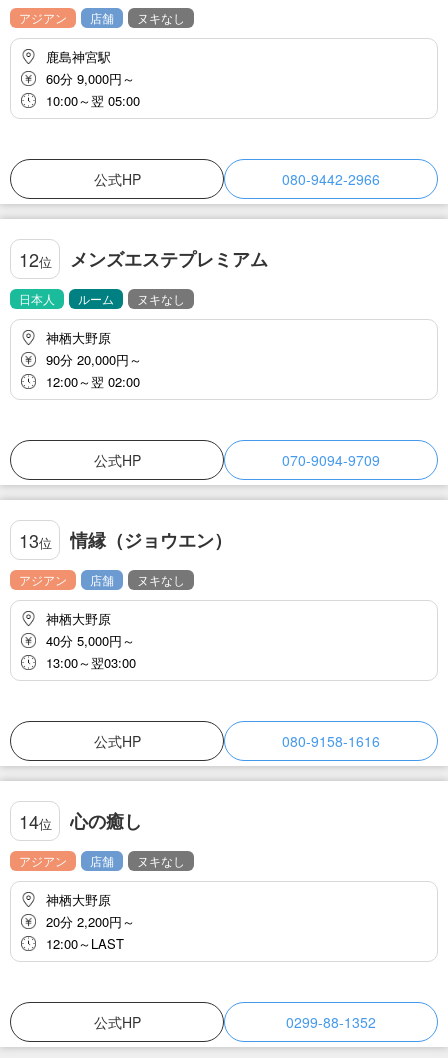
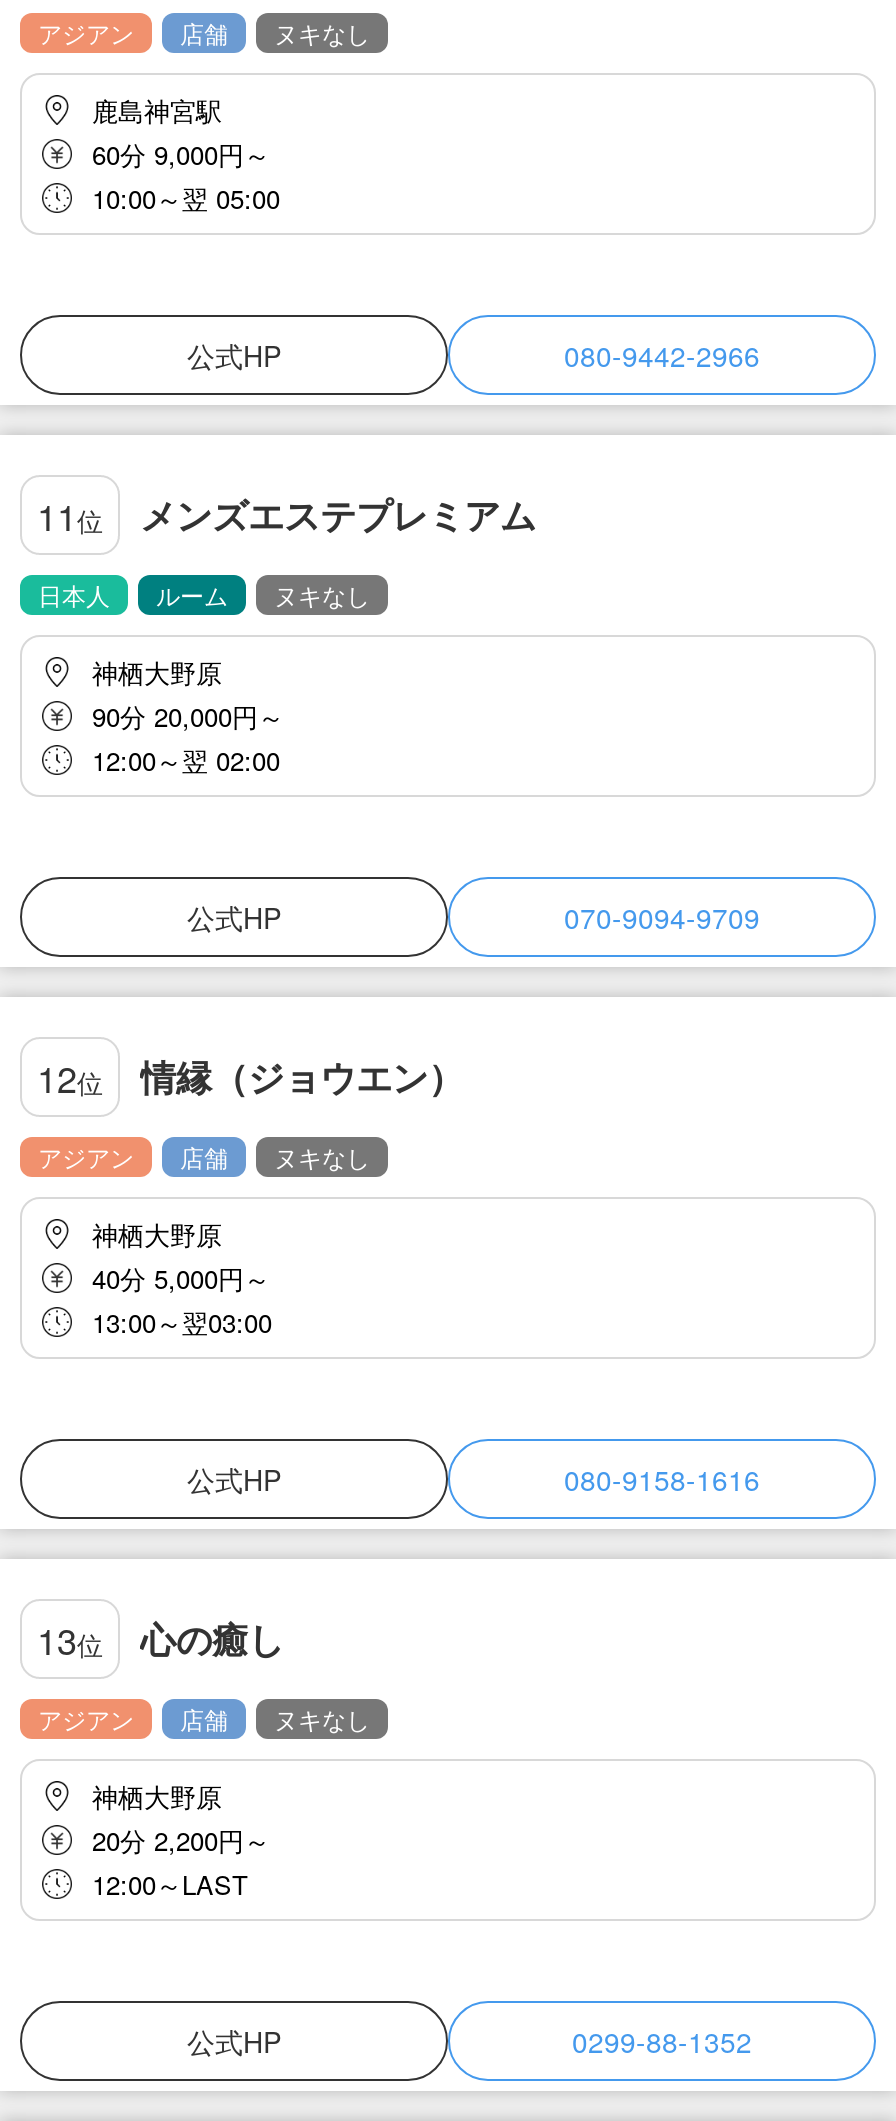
[18,245,268,272] 12位 メンズエステプレミアム -> [37,488,536,541] 11位 メンズエステプレミアム
[18,526,232,553] 13位 情縁（ジョウエン） -> [37,1050,464,1103] 12位 情縁（ジョウエン）
[18,807,142,834] 14位 心の癒し -> [37,1612,284,1665] 13位 心の癒し

